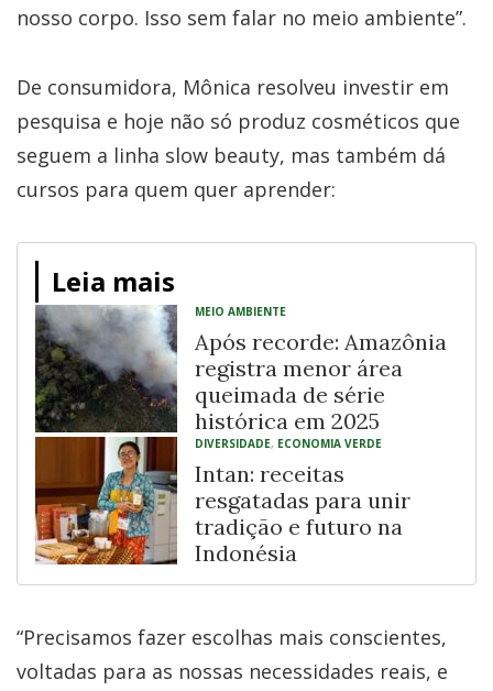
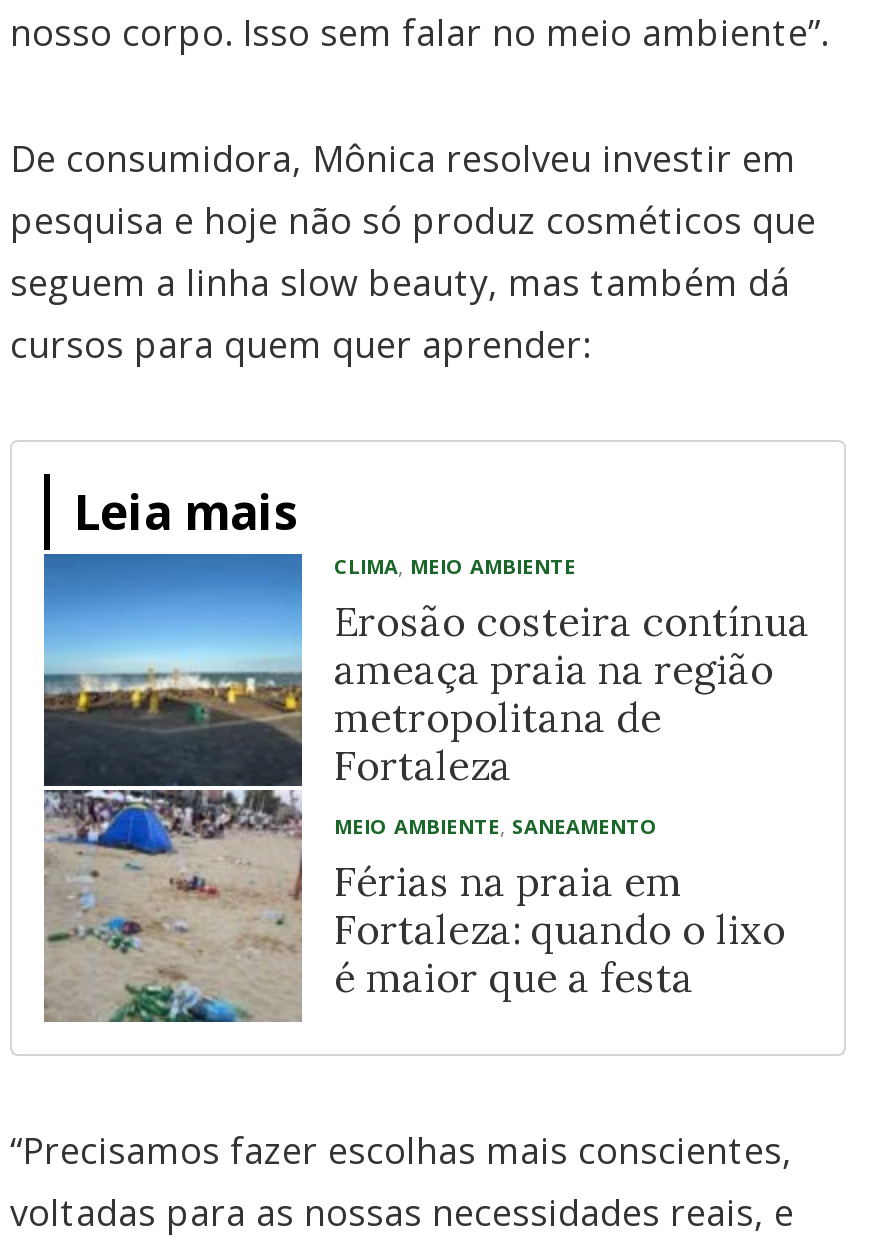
[34,304,447,567] [image] | MEIO AMBIENTE | Após recorde: Amazônia | registra menor área | queimada de série | histórica em 2025 | DIVERSIDADE, ECONOMIA VERDE | Intan: receitas | resgatadas para unir | tradição e futuro na | Indonésia -> [42,552,810,1024] [image] | CLIMA, MEIO AMBIENTE | Erosão costeira contínua | ameaça praia na região | metropolitana de | Fortaleza | MEIO AMBIENTE, SANEAMENTO | Férias na praia em | Fortaleza: quando o lixo | é maior que a festa

